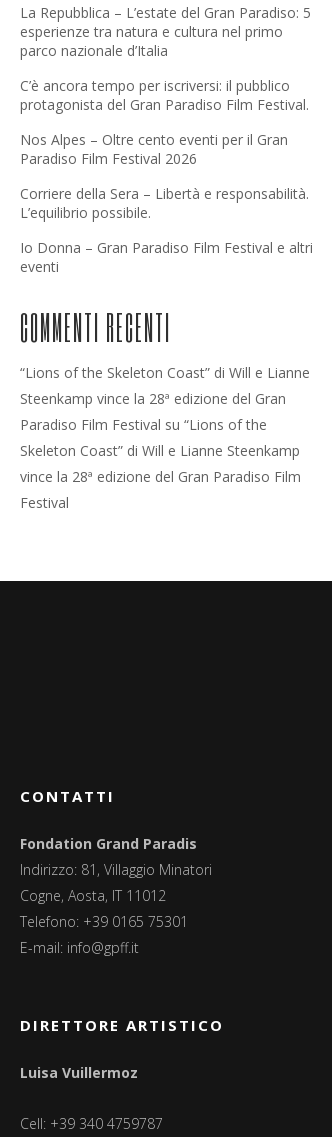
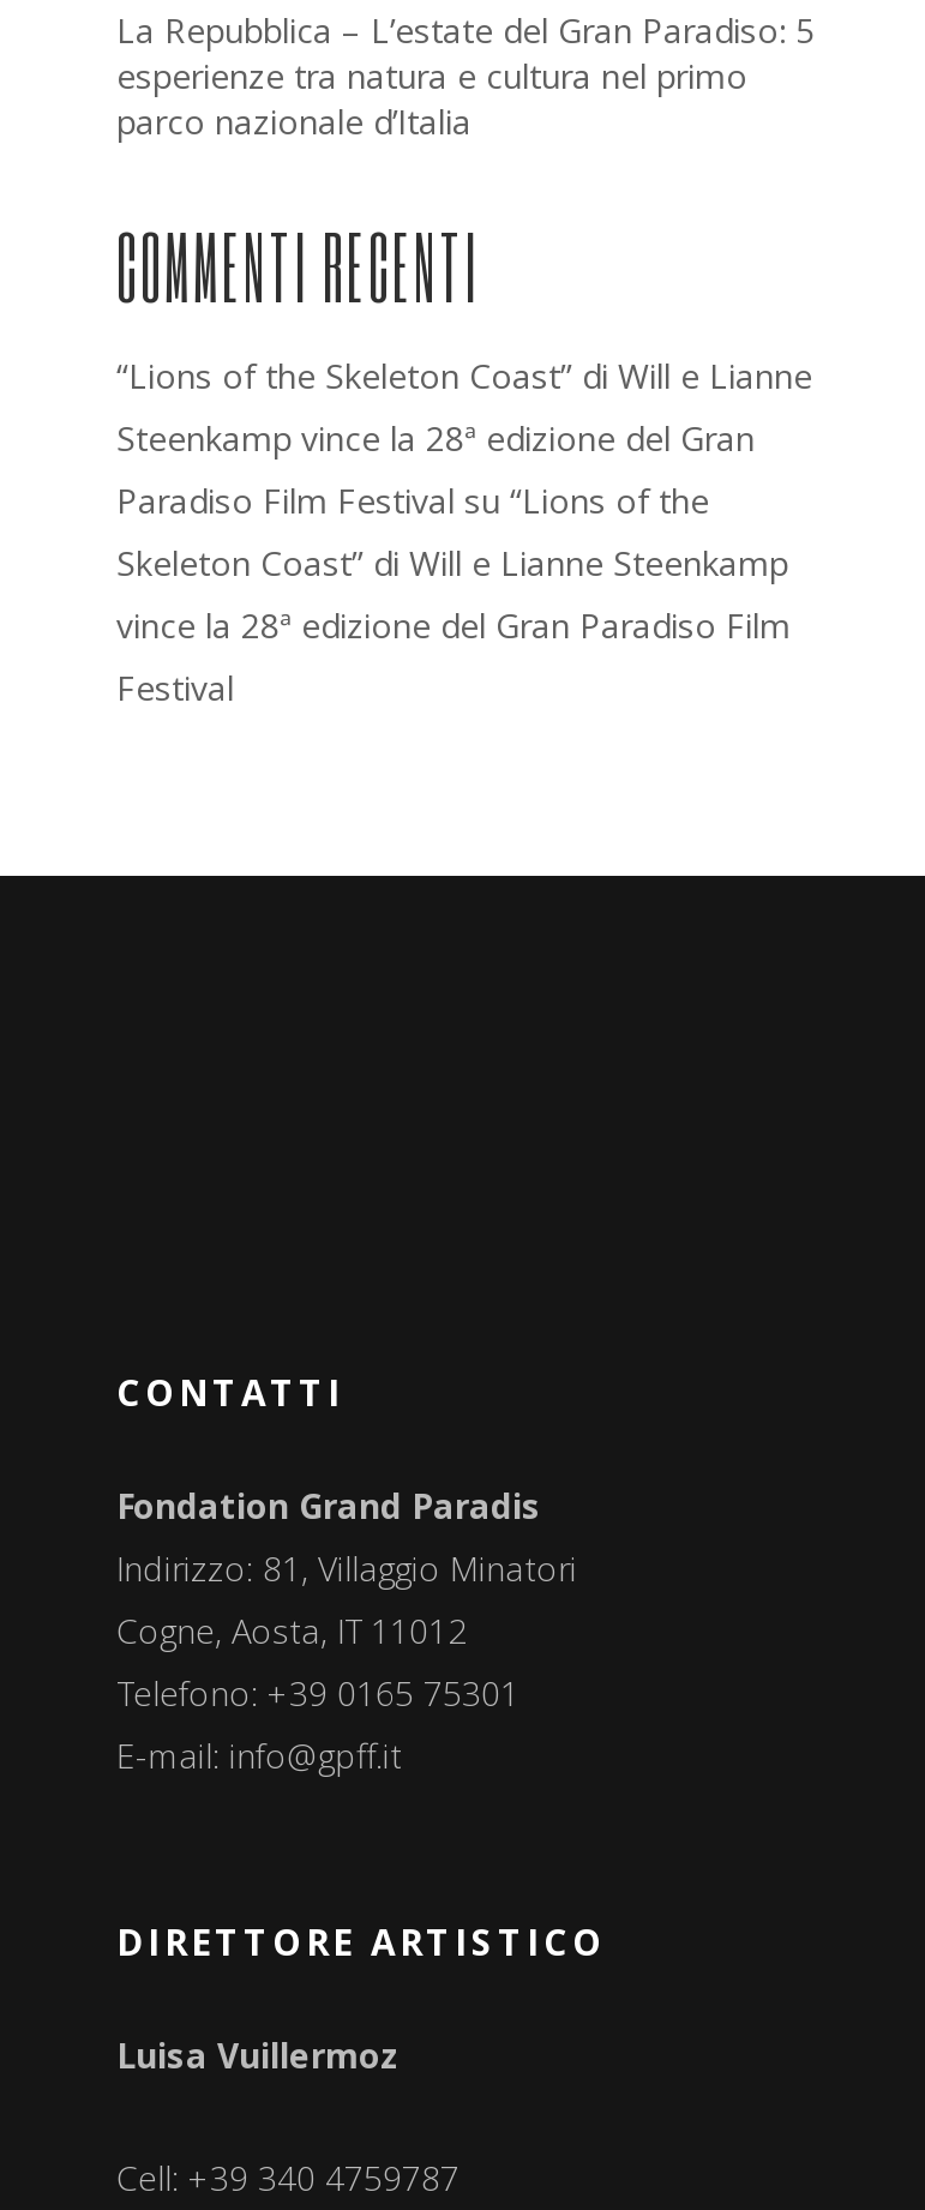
[20,76,313,276] C’è ancora tempo per iscriversi: il pubblico | protagonista del Gran Paradiso Film Festival. | Nos Alpes – Oltre cento eventi per il Gran | Paradiso Film Festival 2026 | Corriere della Sera – Libertà e responsabilità. | L’equilibrio possibile. | Io Donna – Gran Paradiso Film Festival e altri | eventi -> none

